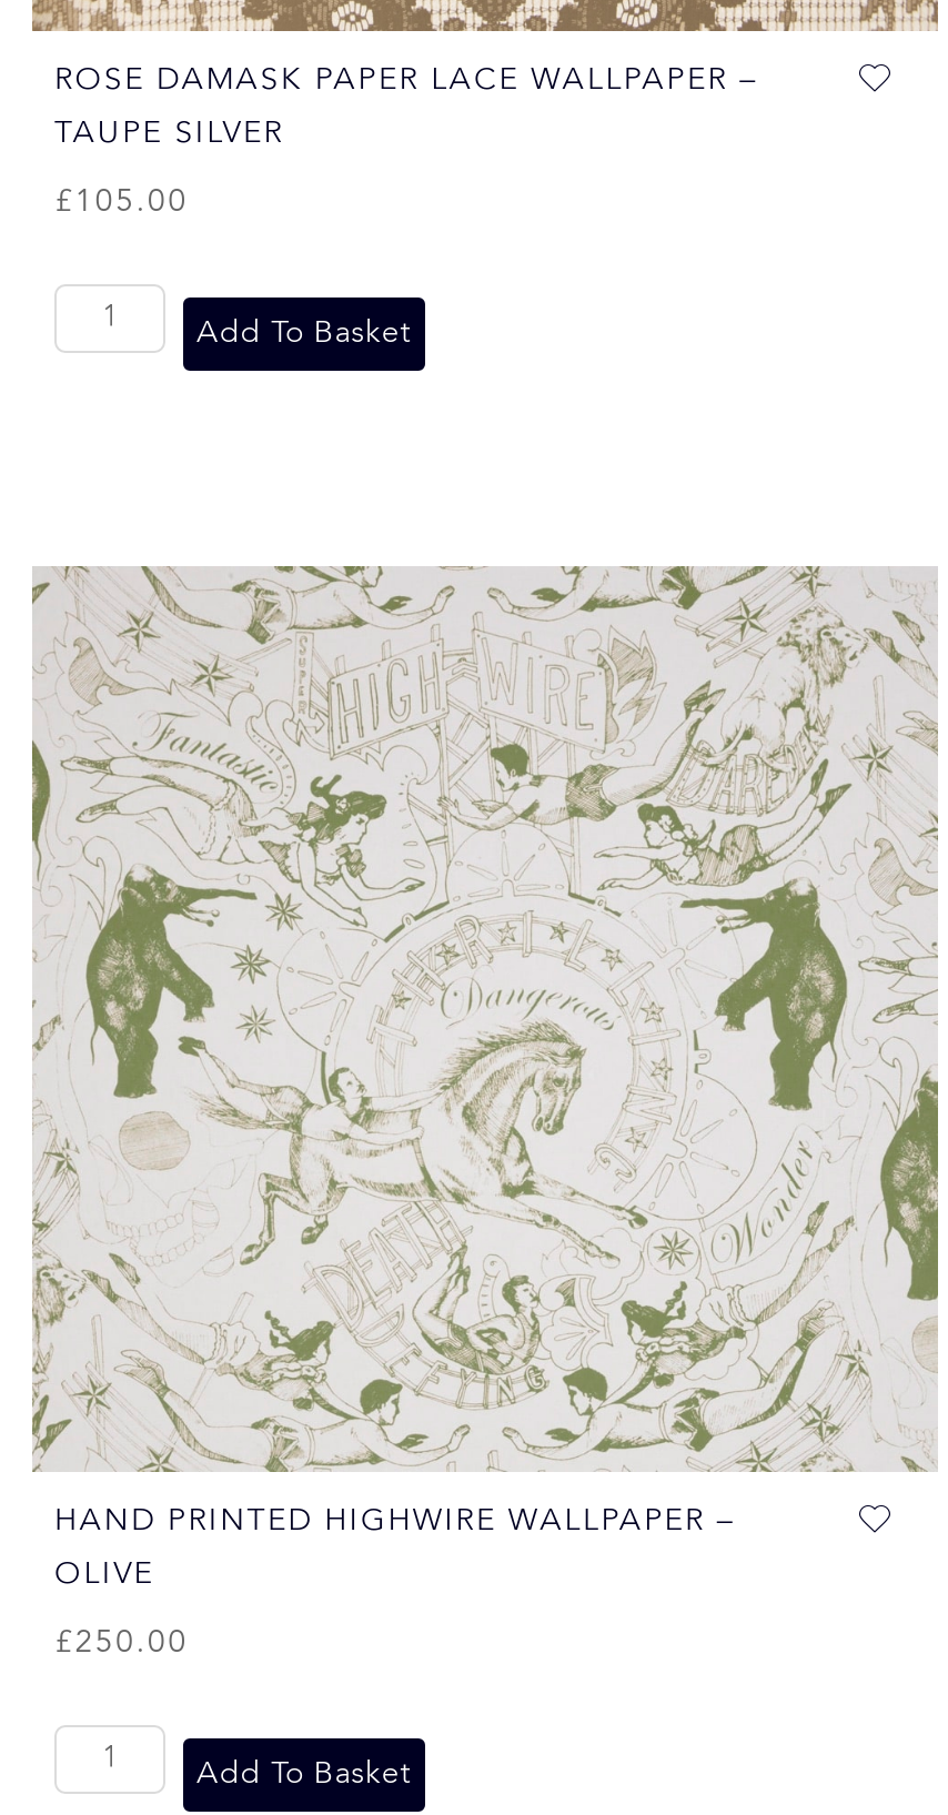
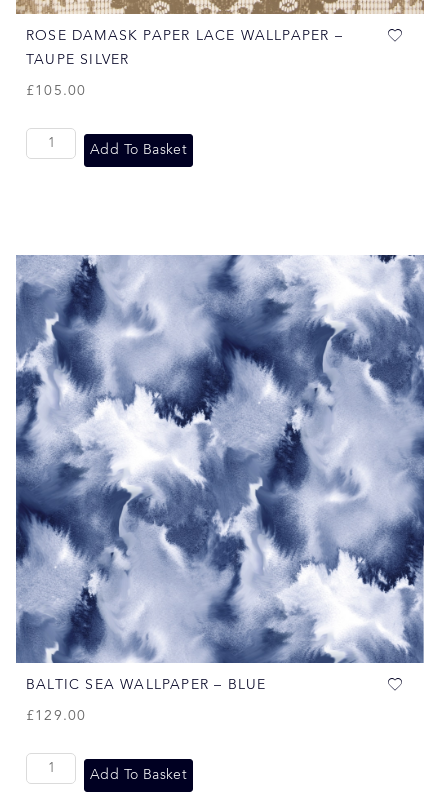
[32,564,938,1659] [image] | HAND PRINTED HIGHWIRE WALLPAPER – | OLIVE | £250.00 -> [15,254,425,723] [image] | BALTIC SEA WALLPAPER – BLUE | £129.00

